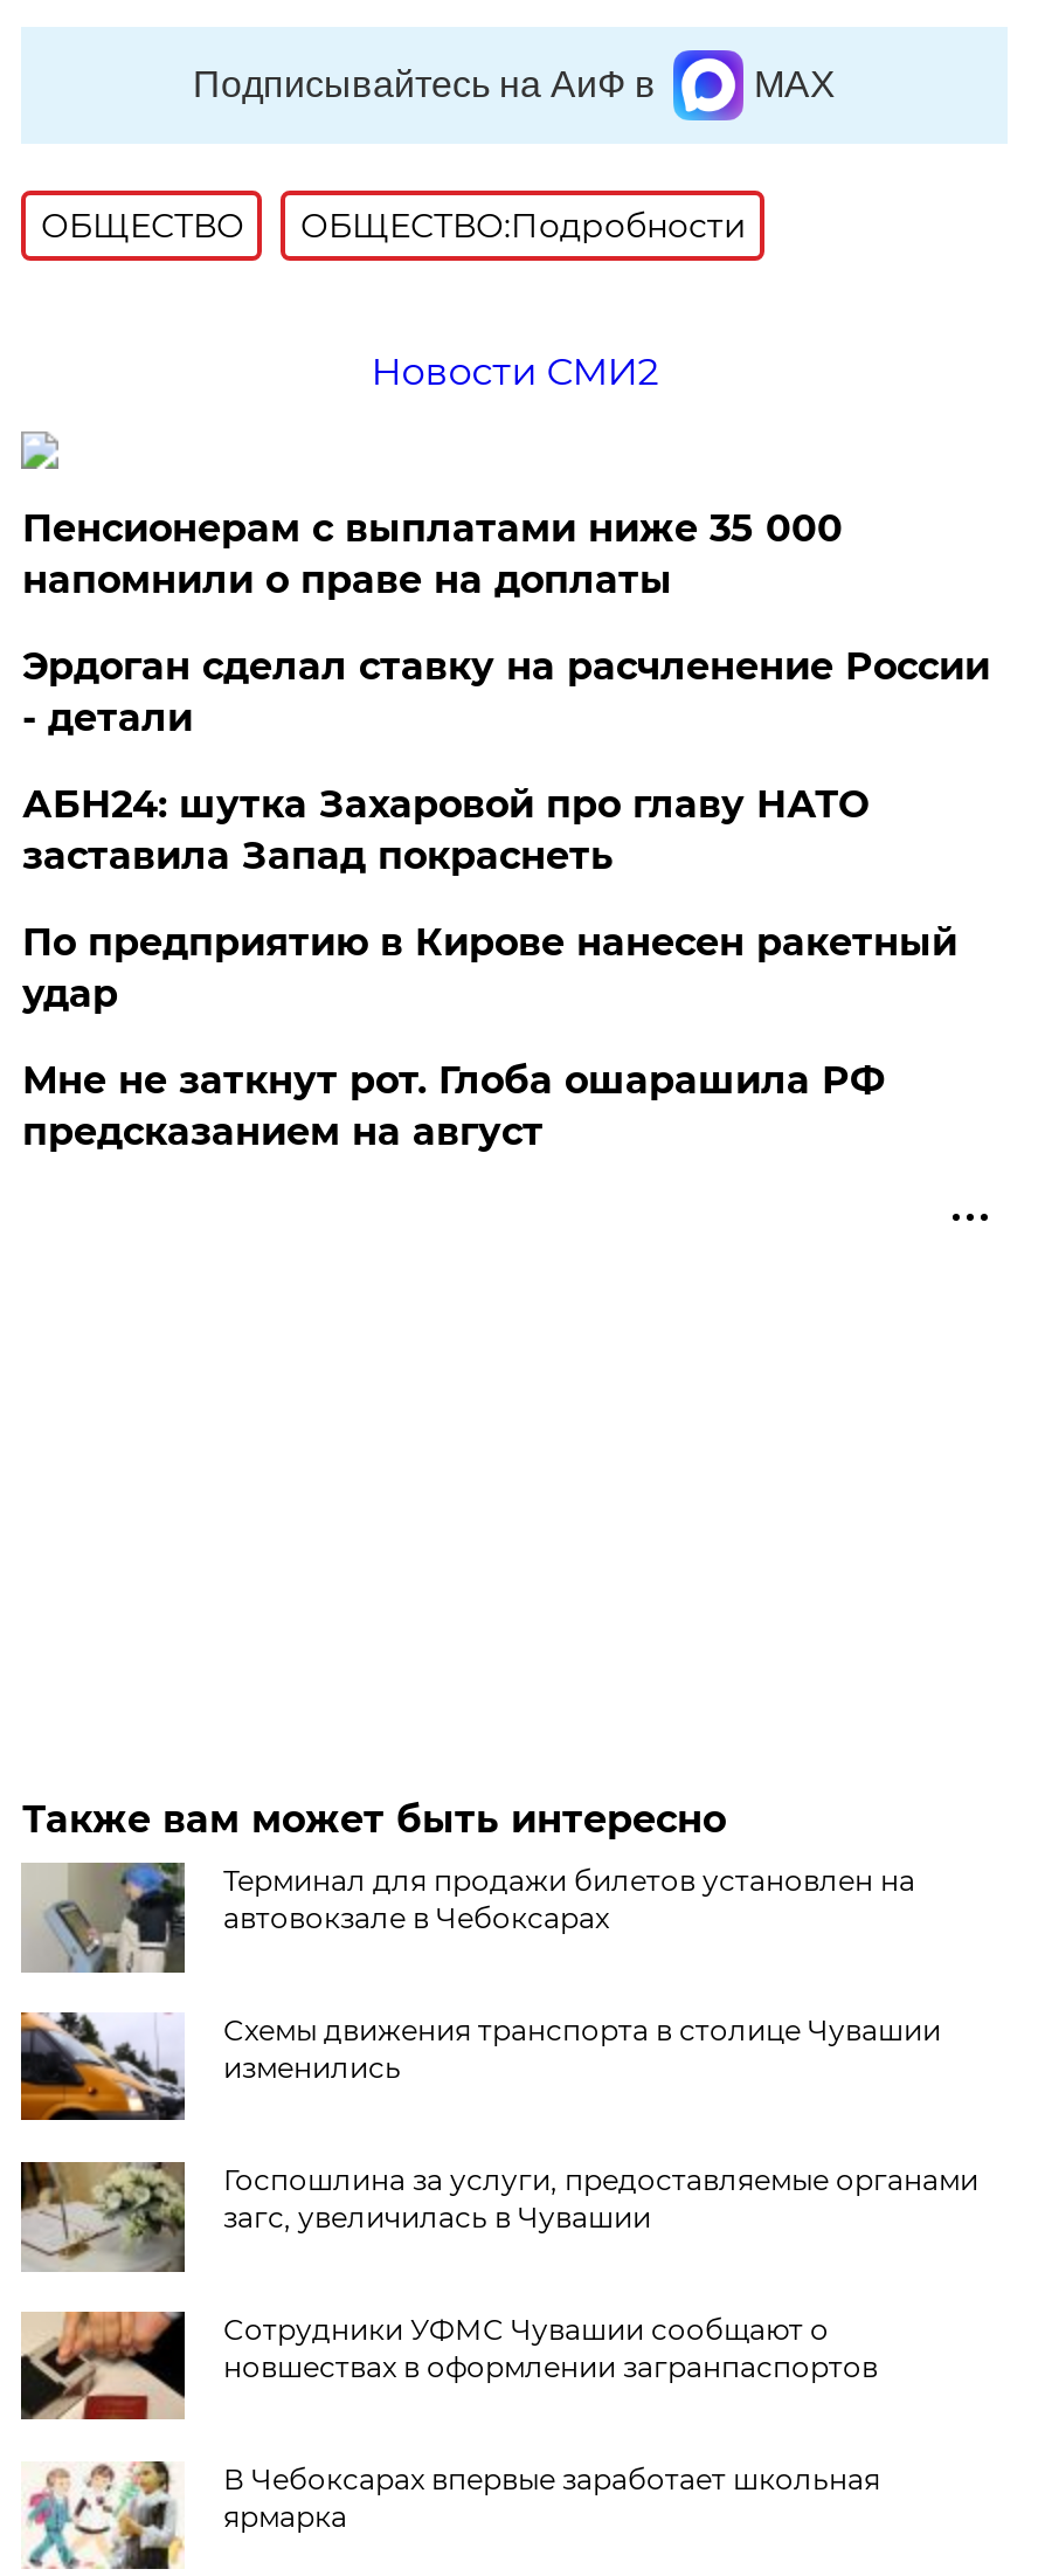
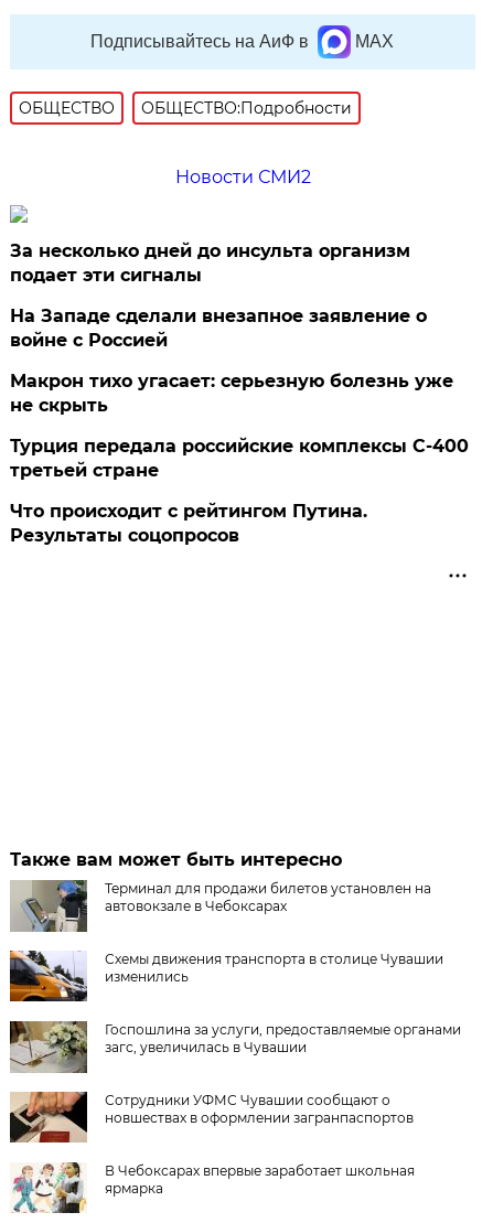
[22,506,843,602] Пенсионерам с выплатами ниже 35 000 | напомнили о праве на доплаты -> [10,240,411,285] За несколько дней до инсульта организм | подает эти сигналы
[22,644,990,740] Эрдоган сделал ставку на расчленение России | - детали -> [10,305,427,350] На Западе сделали внезапное заявление о | войне с Россией
[22,782,868,878] АБН24: шутка Захаровой про главу НАТО | заставила Запад покраснеть -> [10,370,454,416] Макрон тихо угасает: серьезную болезнь уже | не скрыть
[22,920,957,1016] По предприятию в Кирове нанесен ракетный | удар -> [10,435,469,481] Турция передала российские комплексы С-400 | третьей стране
[22,1058,885,1154] Мне не заткнут рот. Глоба ошарашила РФ | предсказанием на август -> [10,500,368,546] Что происходит с рейтингом Путина. | Результаты соцопросов

